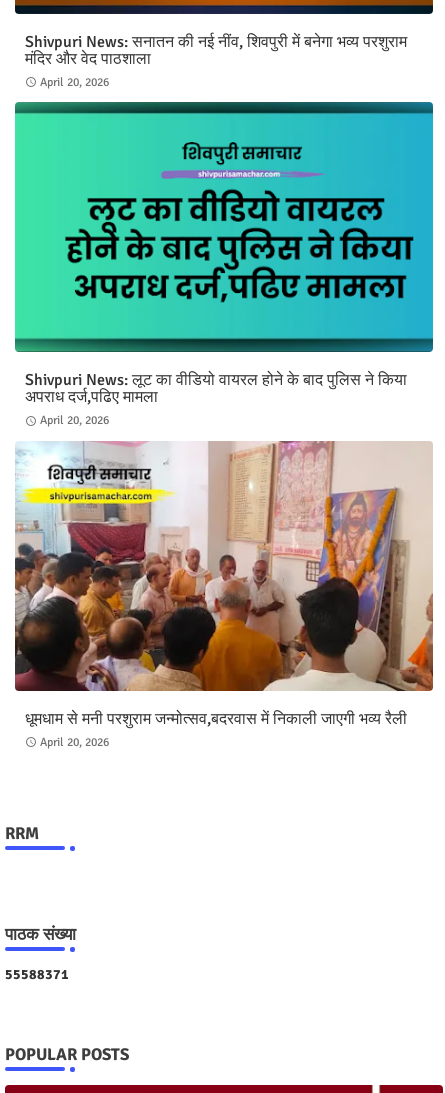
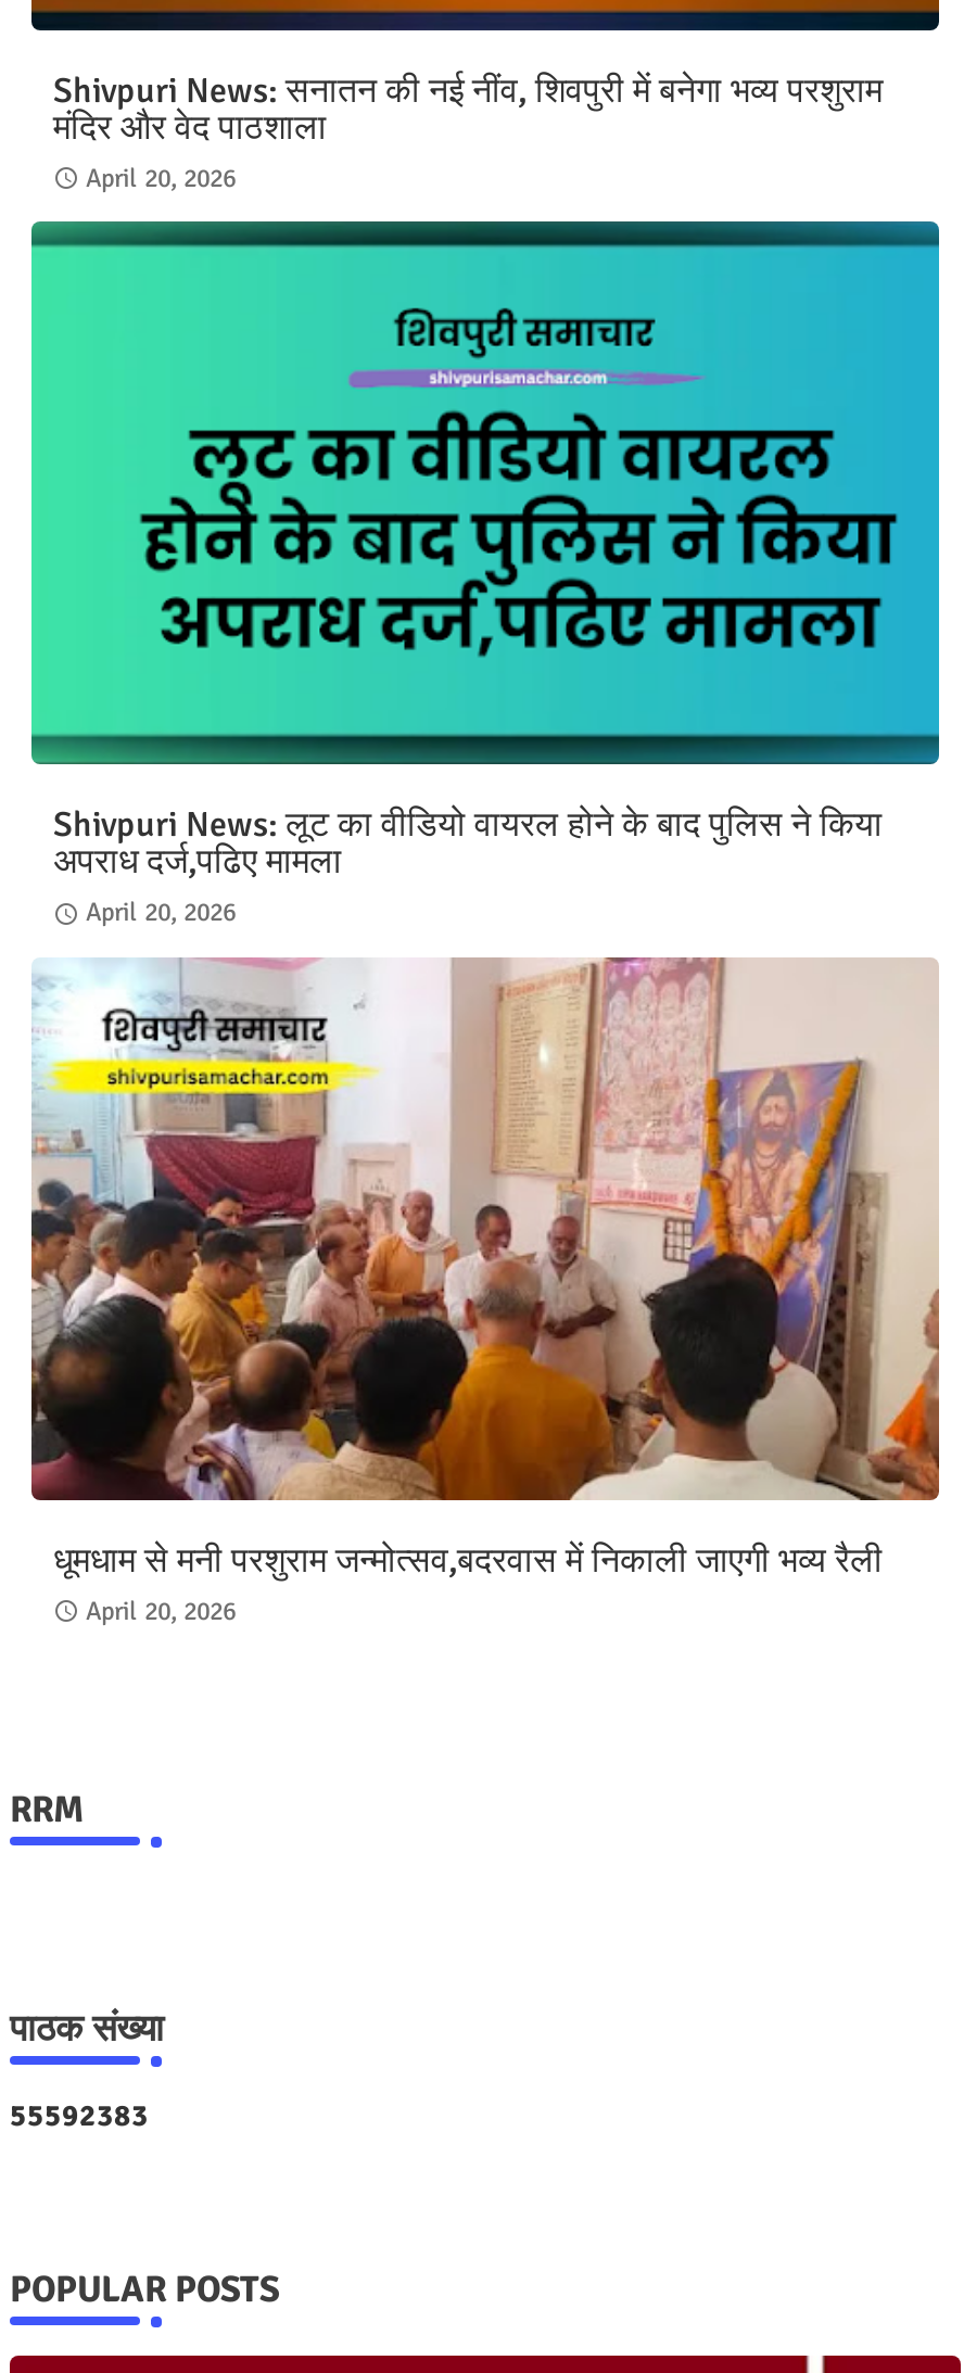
[5,966,69,983] 55588371 -> [10,2098,149,2135] 55592383

